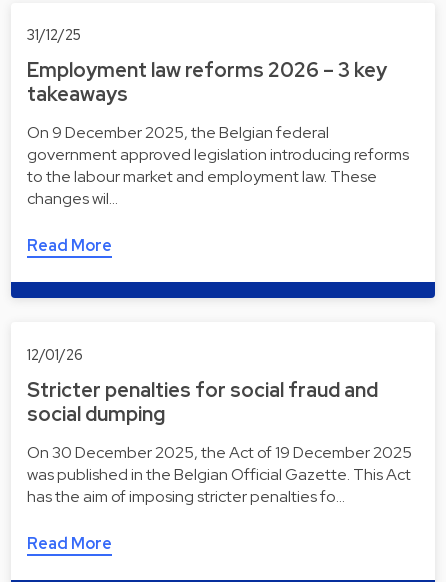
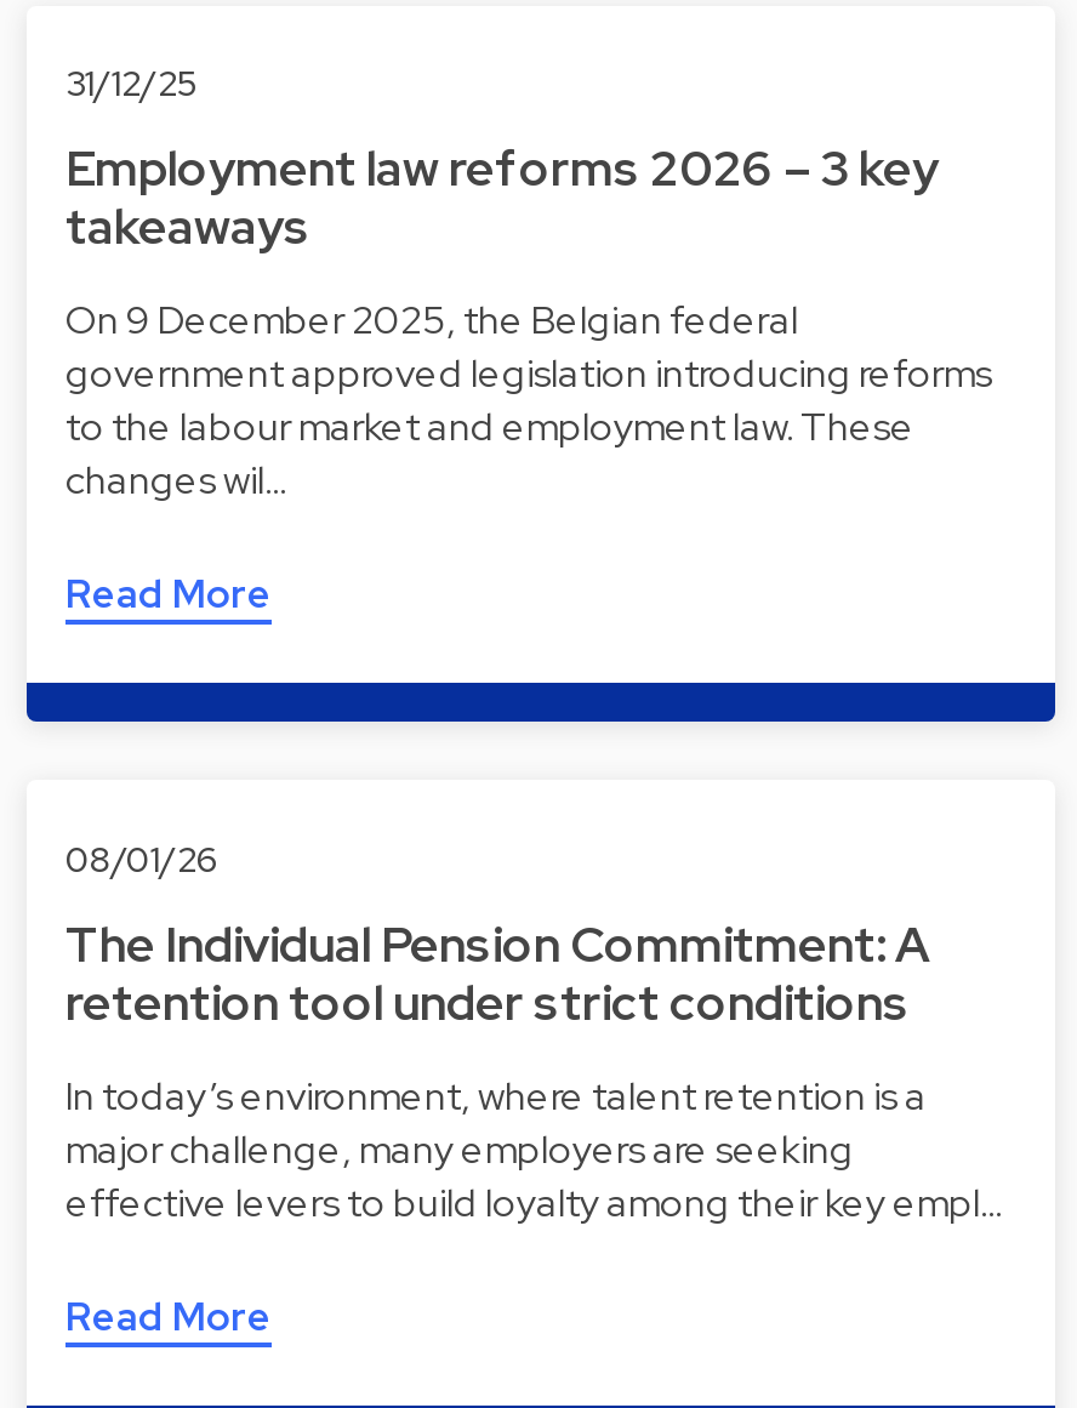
[27,344,83,363] 12/01/26 -> [65,834,218,880] 08/01/26
[27,377,378,427] Stricter penalties for social fraud and | social dumping -> [65,912,929,1034] The Individual Pension Commitment: A | retention tool under strict conditions
[27,442,412,507] On 30 December 2025, the Act of 19 December 2025 | was published in the Belgian Official Gazette. This Act | has the aim of imposing stricter penalties fo… -> [65,1070,1002,1228] In today’s environment, where talent retention is a | major challenge, many employers are seeking | effective levers to build loyalty among their key empl…

